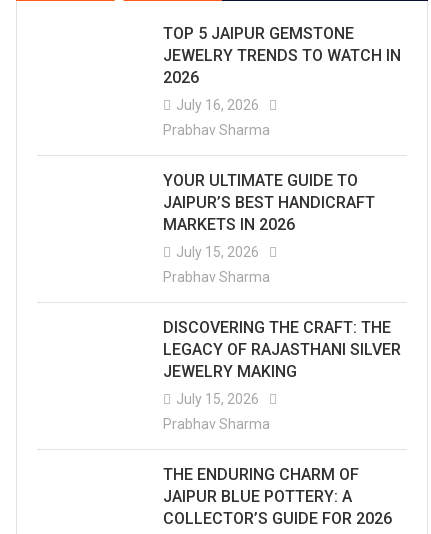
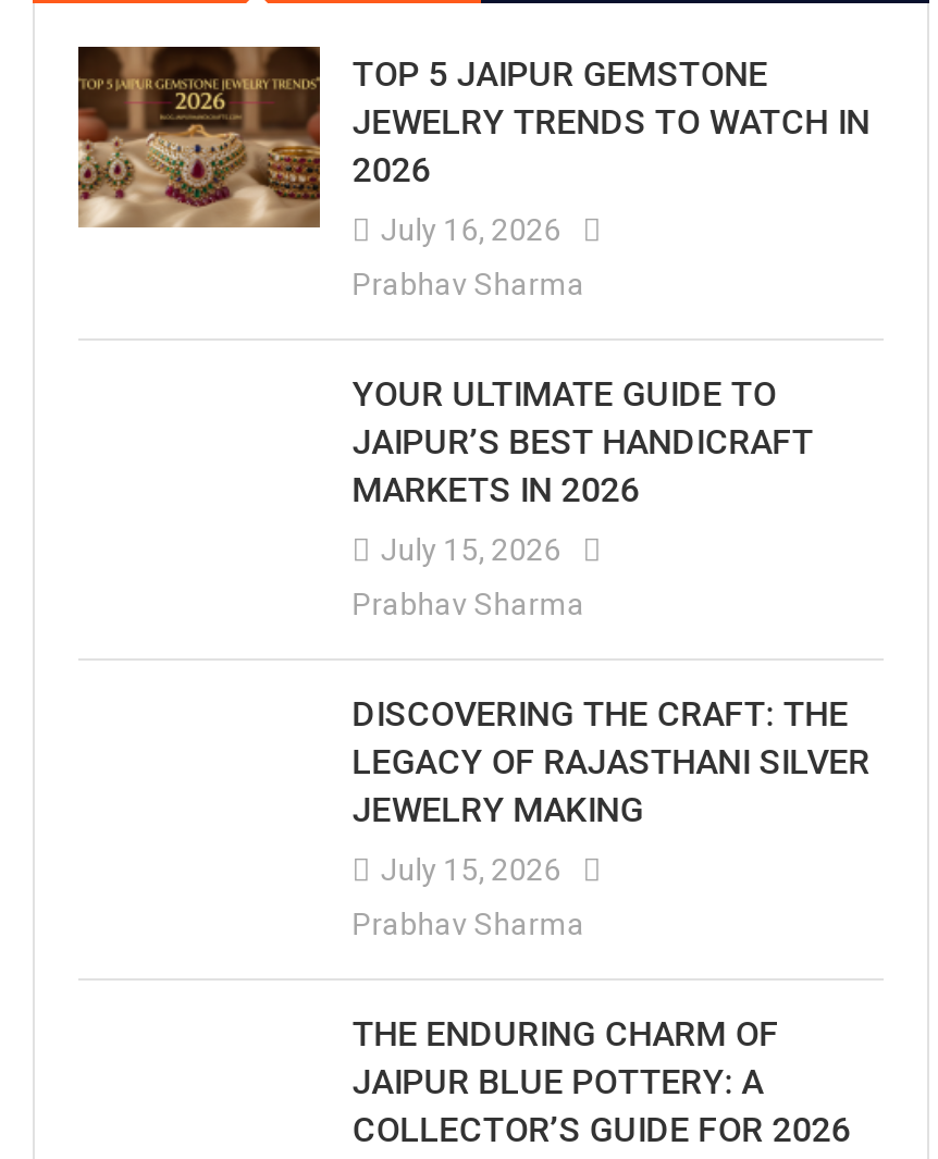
none -> [76,44,322,231] [image]

